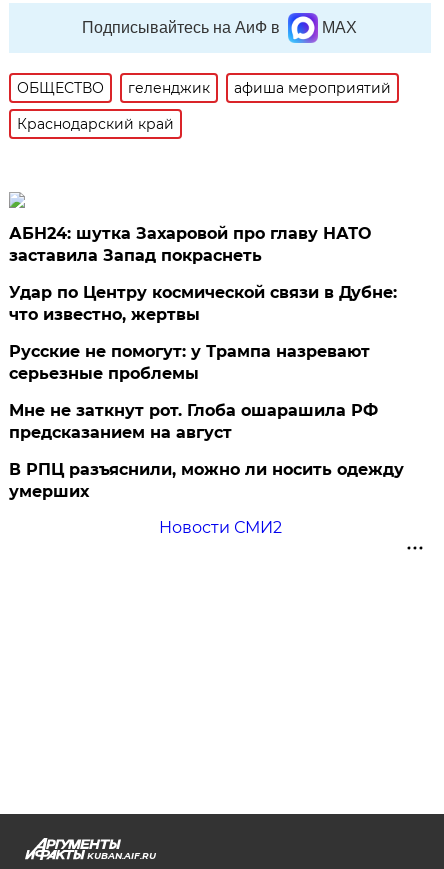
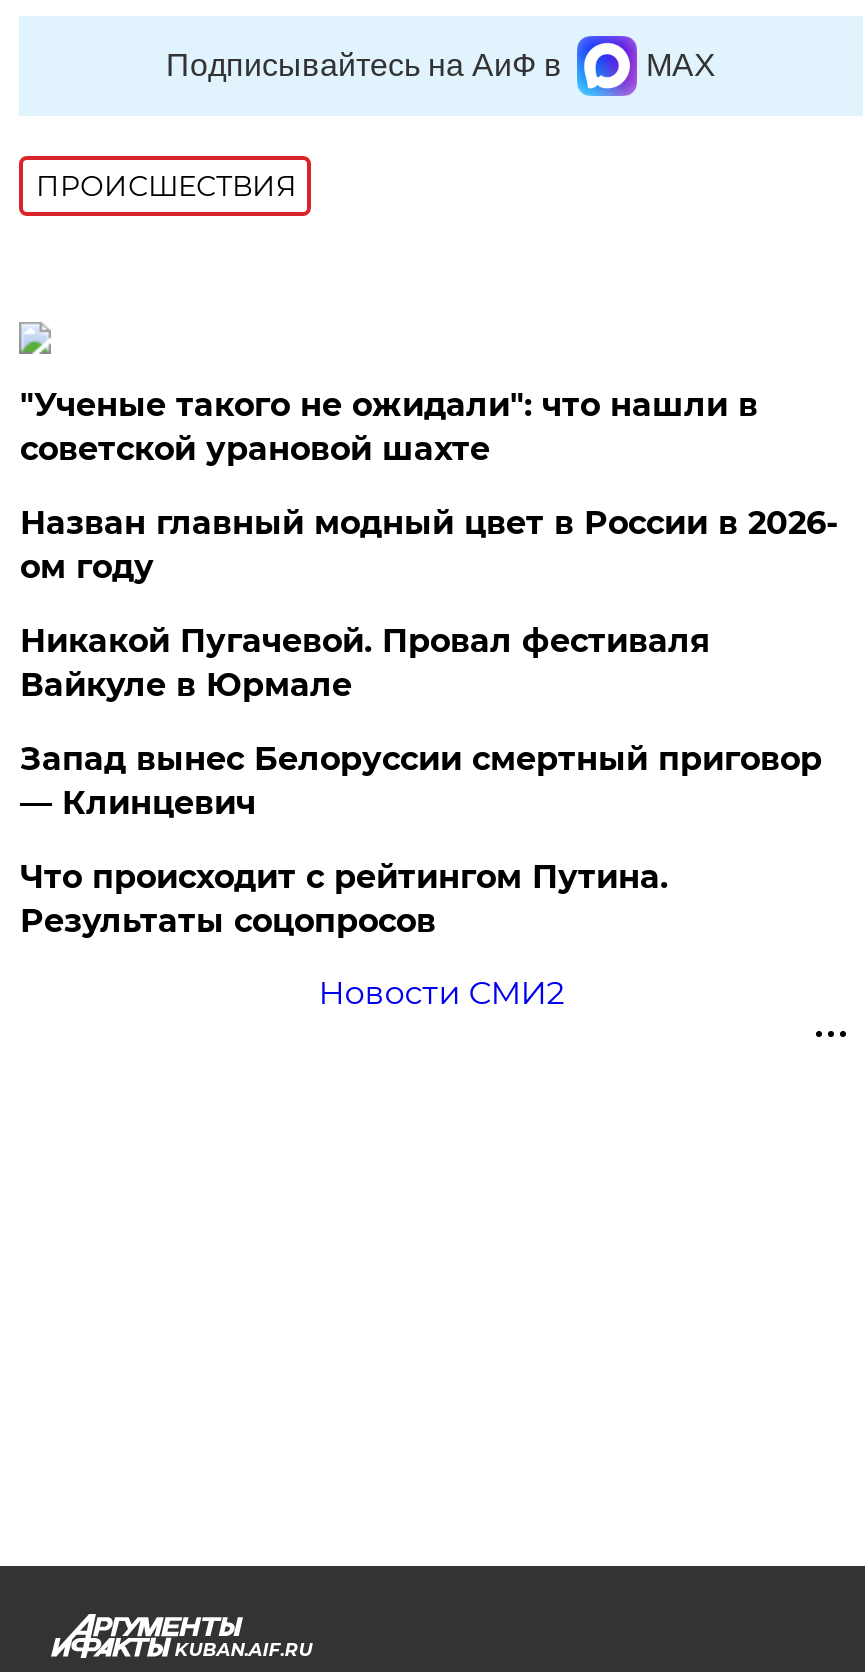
[17,79,391,133] ОБЩЕСТВО | геленджик | афиша мероприятий | Краснодарский край -> [36,168,296,204] ПРОИСШЕСТВИЯ
[9,224,404,501] АБН24: шутка Захаровой про главу НАТО | заставила Запад покраснеть | Удар по Центру космической связи в Дубне: | что известно, жертвы | Русские не помогут: у Трампа назревают | серьезные проблемы | Мне не заткнут рот. Глоба ошарашила РФ | предсказанием на август | В РПЦ разъяснили, можно ли носить одежду | умерших -> [20,386,838,940] "Ученые такого не ожидали": что нашли в | советской урановой шахте | Назван главный модный цвет в России в 2026- | ом году | Никакой Пугачевой. Провал фестиваля | Вайкуле в Юрмале | Запад вынес Белоруссии смертный приговор | — Клинцевич | Что происходит с рейтингом Путина. | Результаты соцопросов

